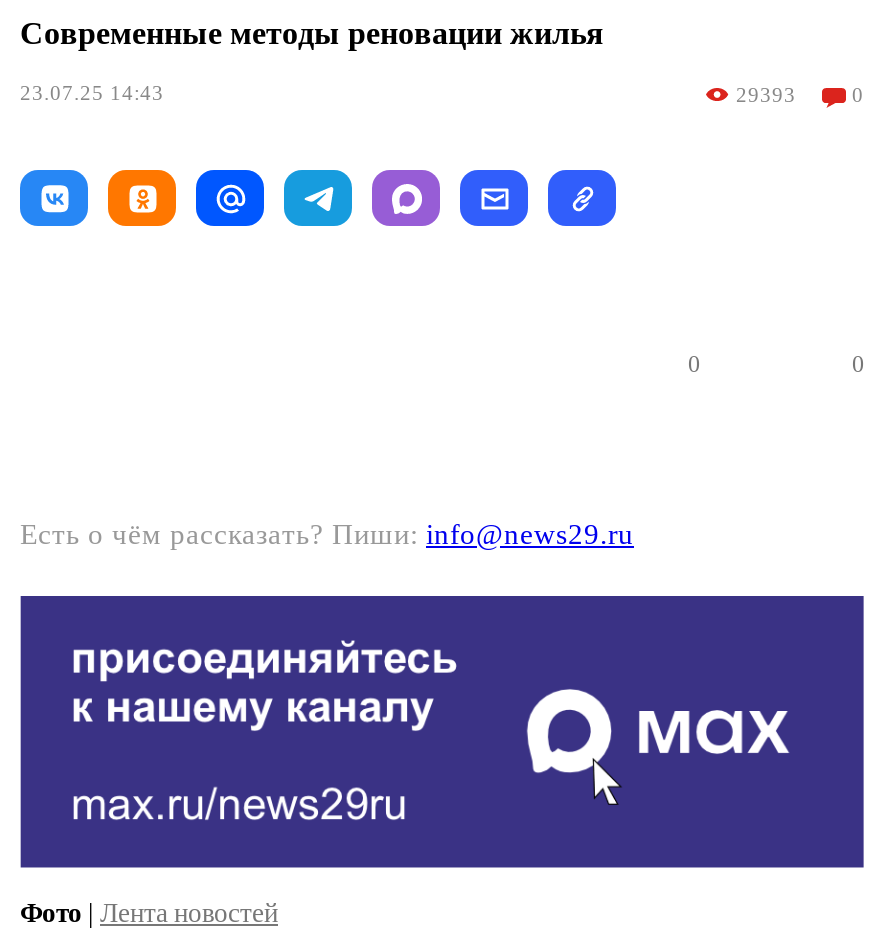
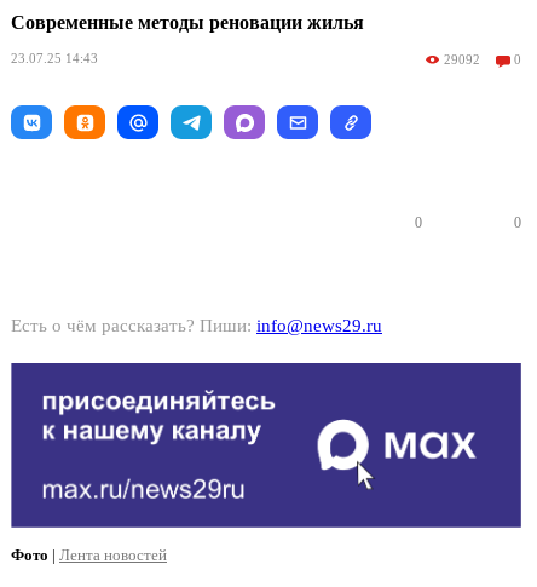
[730,84,864,106] 29393 0 -> [440,53,521,67] 29092 0

